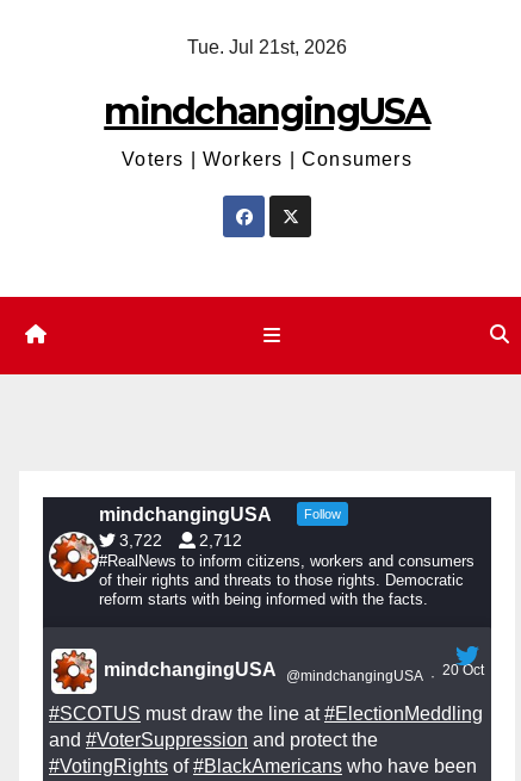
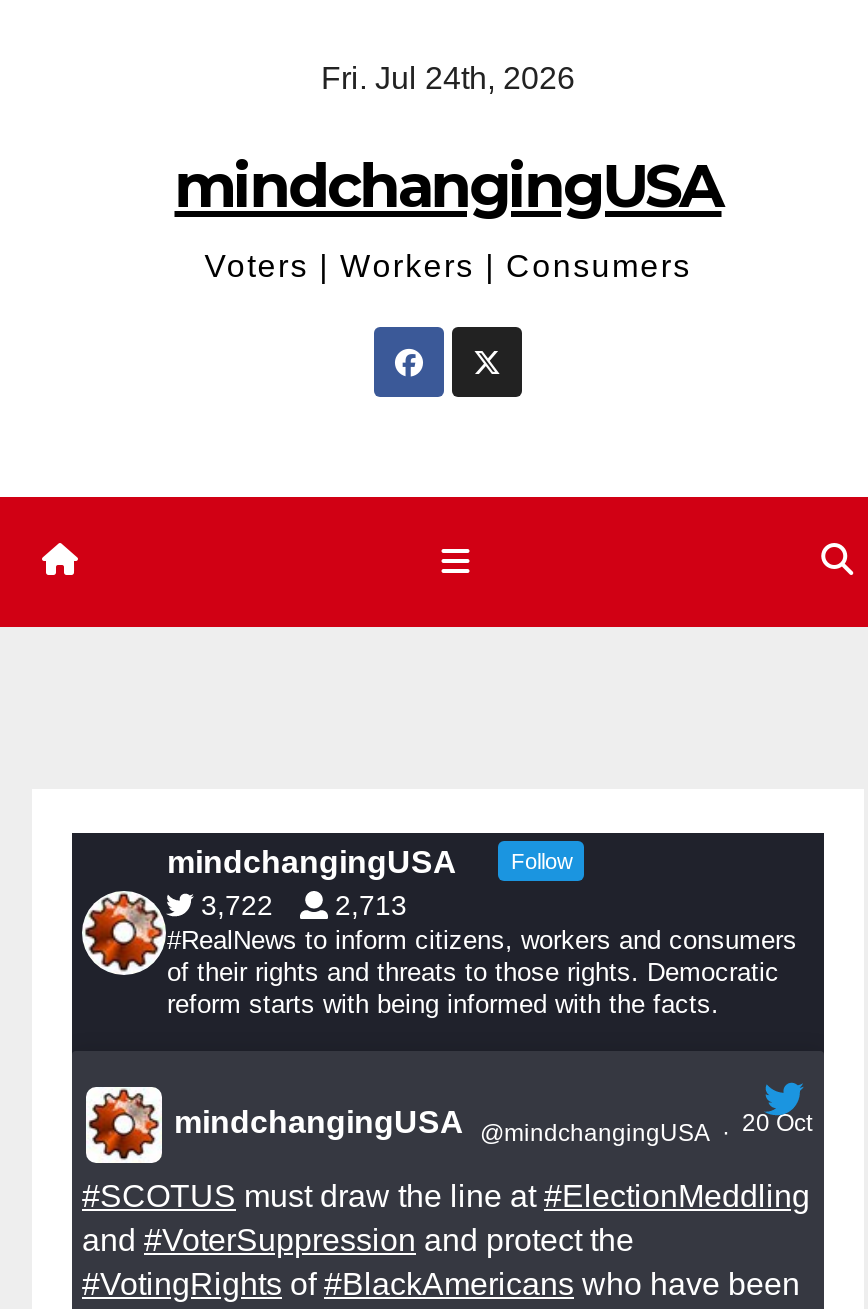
[187,37,347,57] Tue. Jul 21st, 2026 -> [321,61,575,95] Fri. Jul 24th, 2026
[120,531,242,550] 3,722 2,712 -> [201,890,407,922] 3,722 2,713

